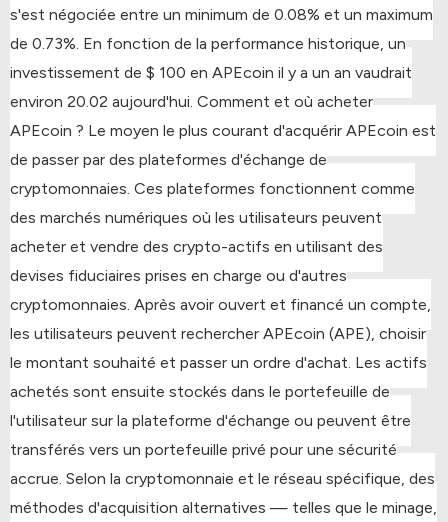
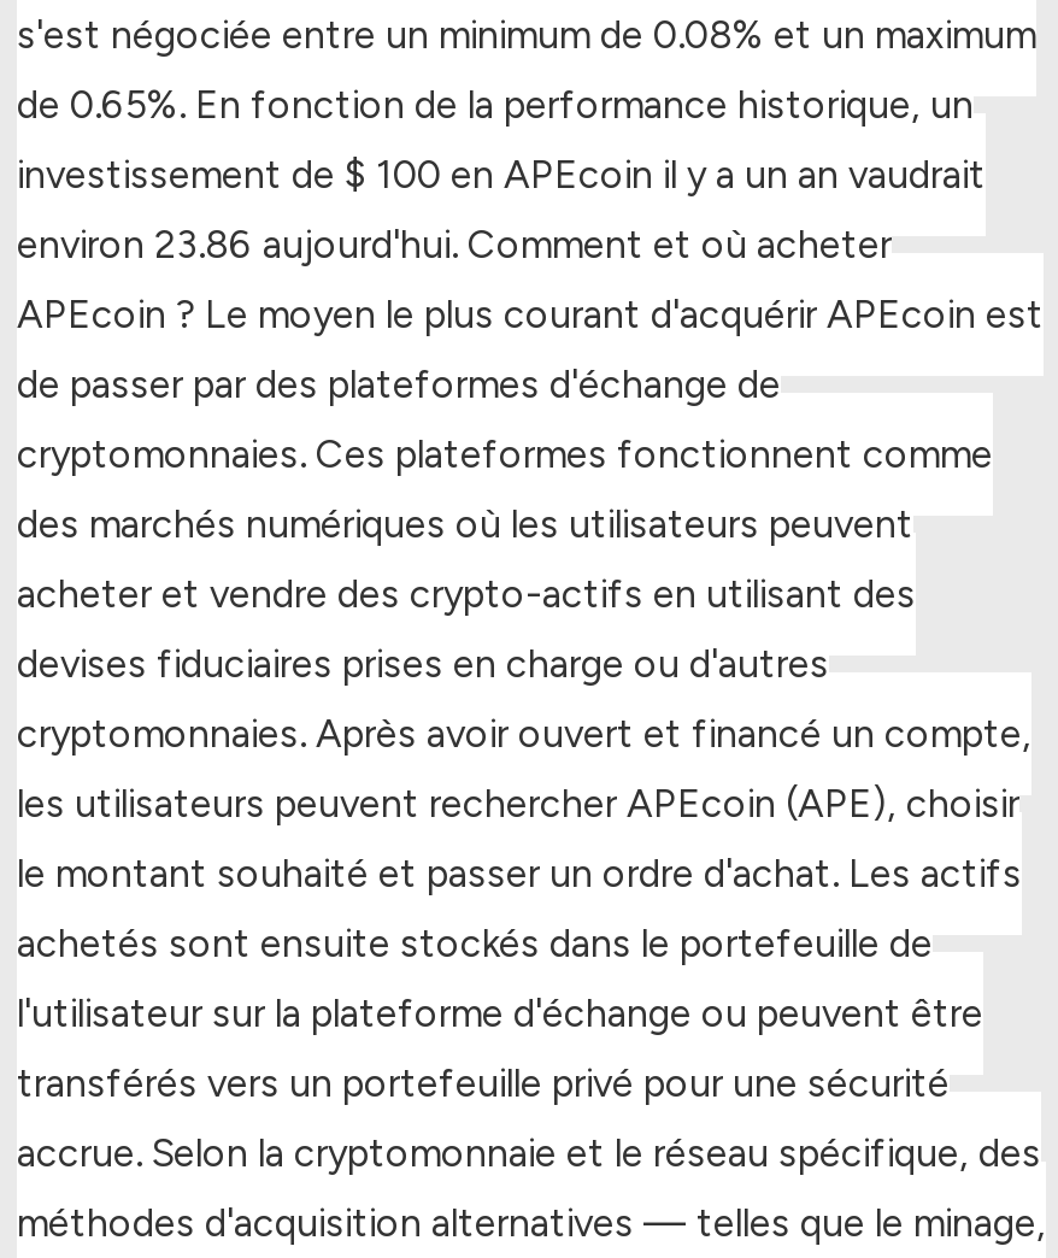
[10,34,406,53] de 0.73%. En fonction de la performance historique, un -> [17,82,974,128] de 0.65%. En fonction de la performance historique, un
[10,92,373,111] environ 20.02 aujourd'hui. Comment et où acheter -> [17,222,892,268] environ 23.86 aujourd'hui. Comment et où acheter

